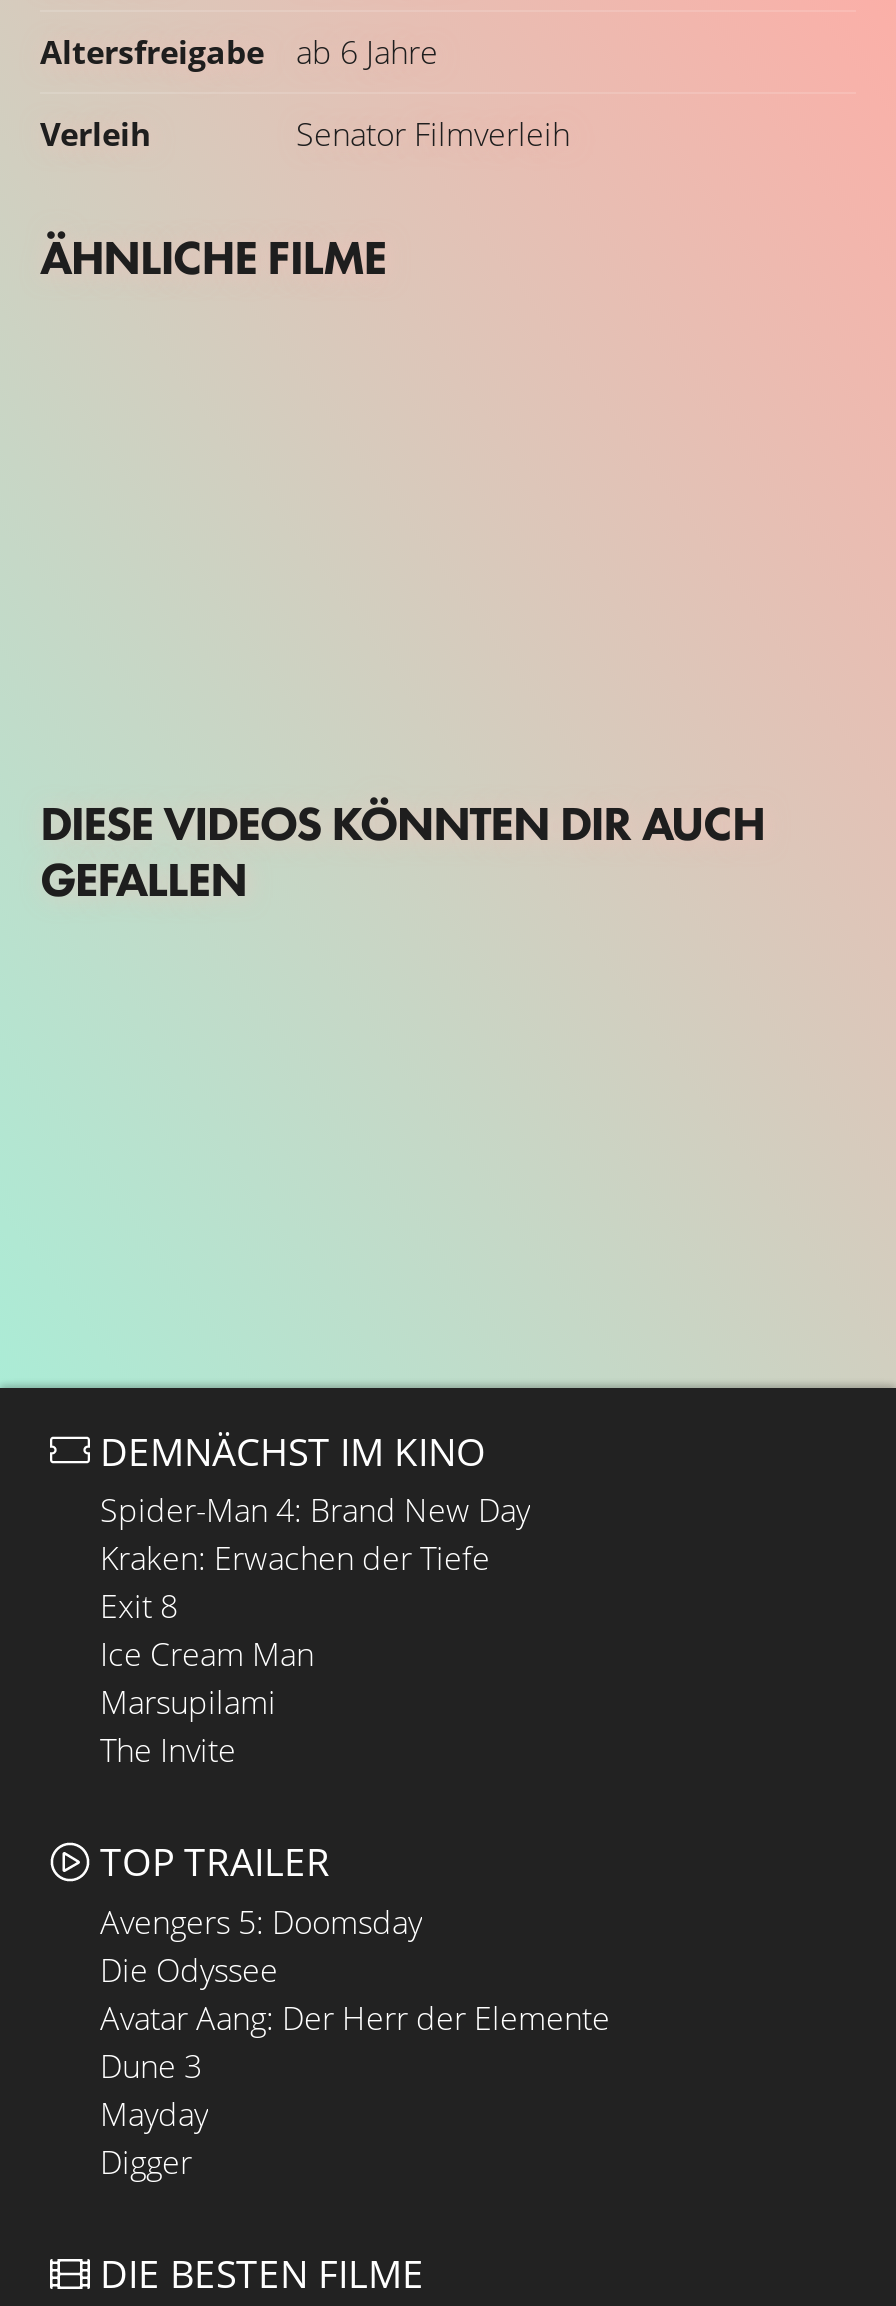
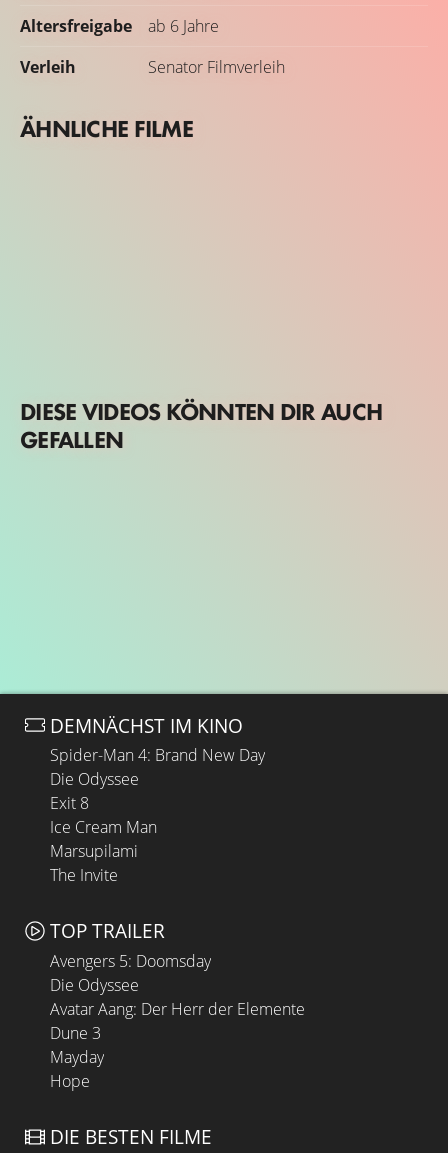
[100,1537,490,1581] Kraken: Erwachen der Tiefe -> [50,768,139,790] Die Odyssee
[100,2140,192,2184] Digger -> [50,1070,90,1092] Hope

